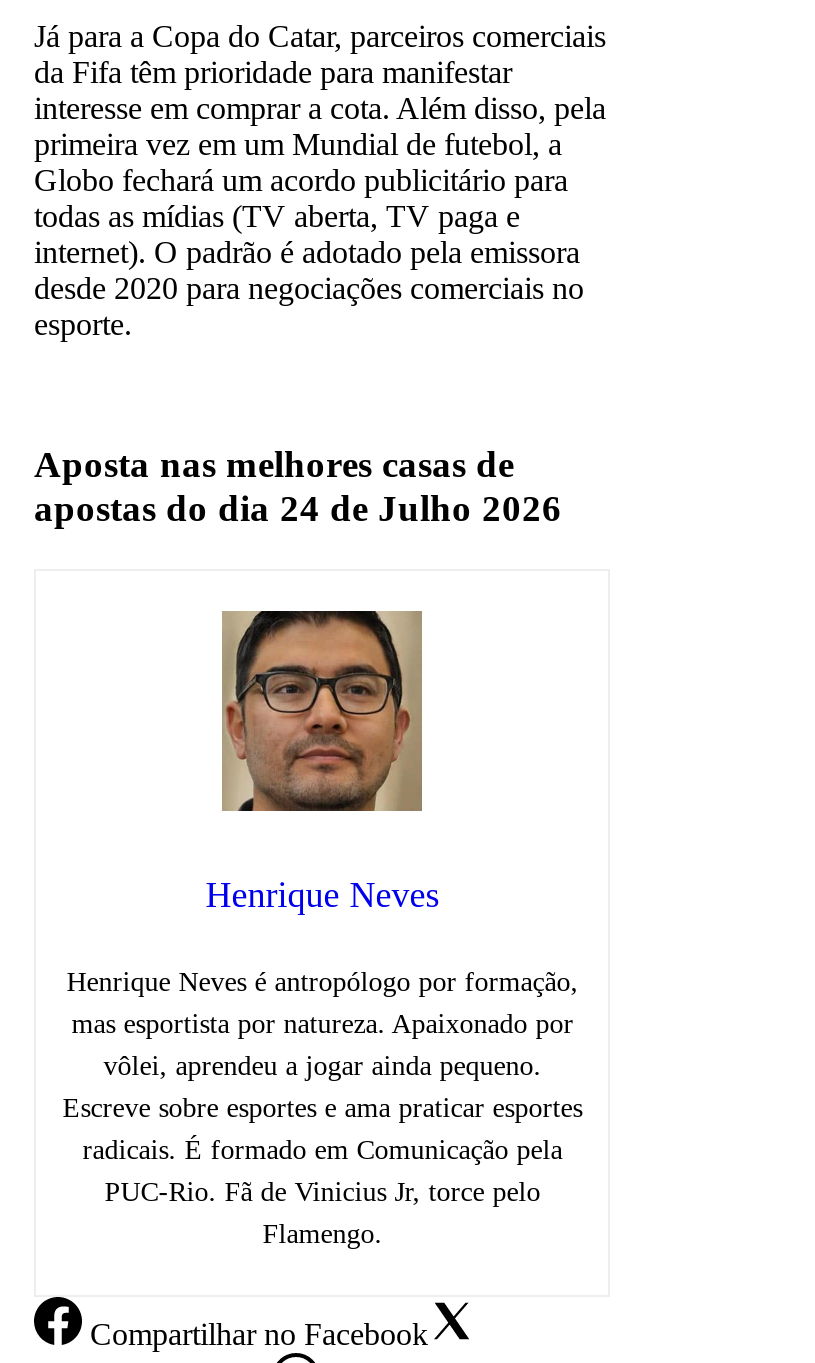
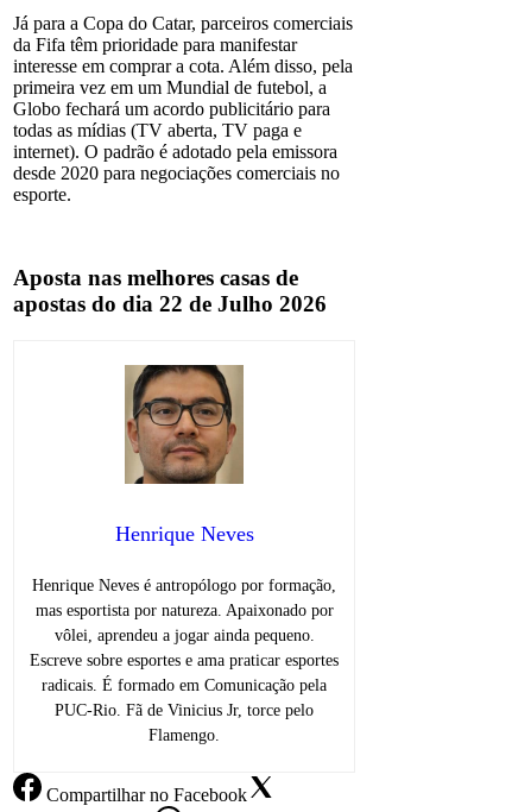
[34,487,562,529] apostas do dia 24 de Julho 2026 -> [13,291,327,316] apostas do dia 22 de Julho 2026

